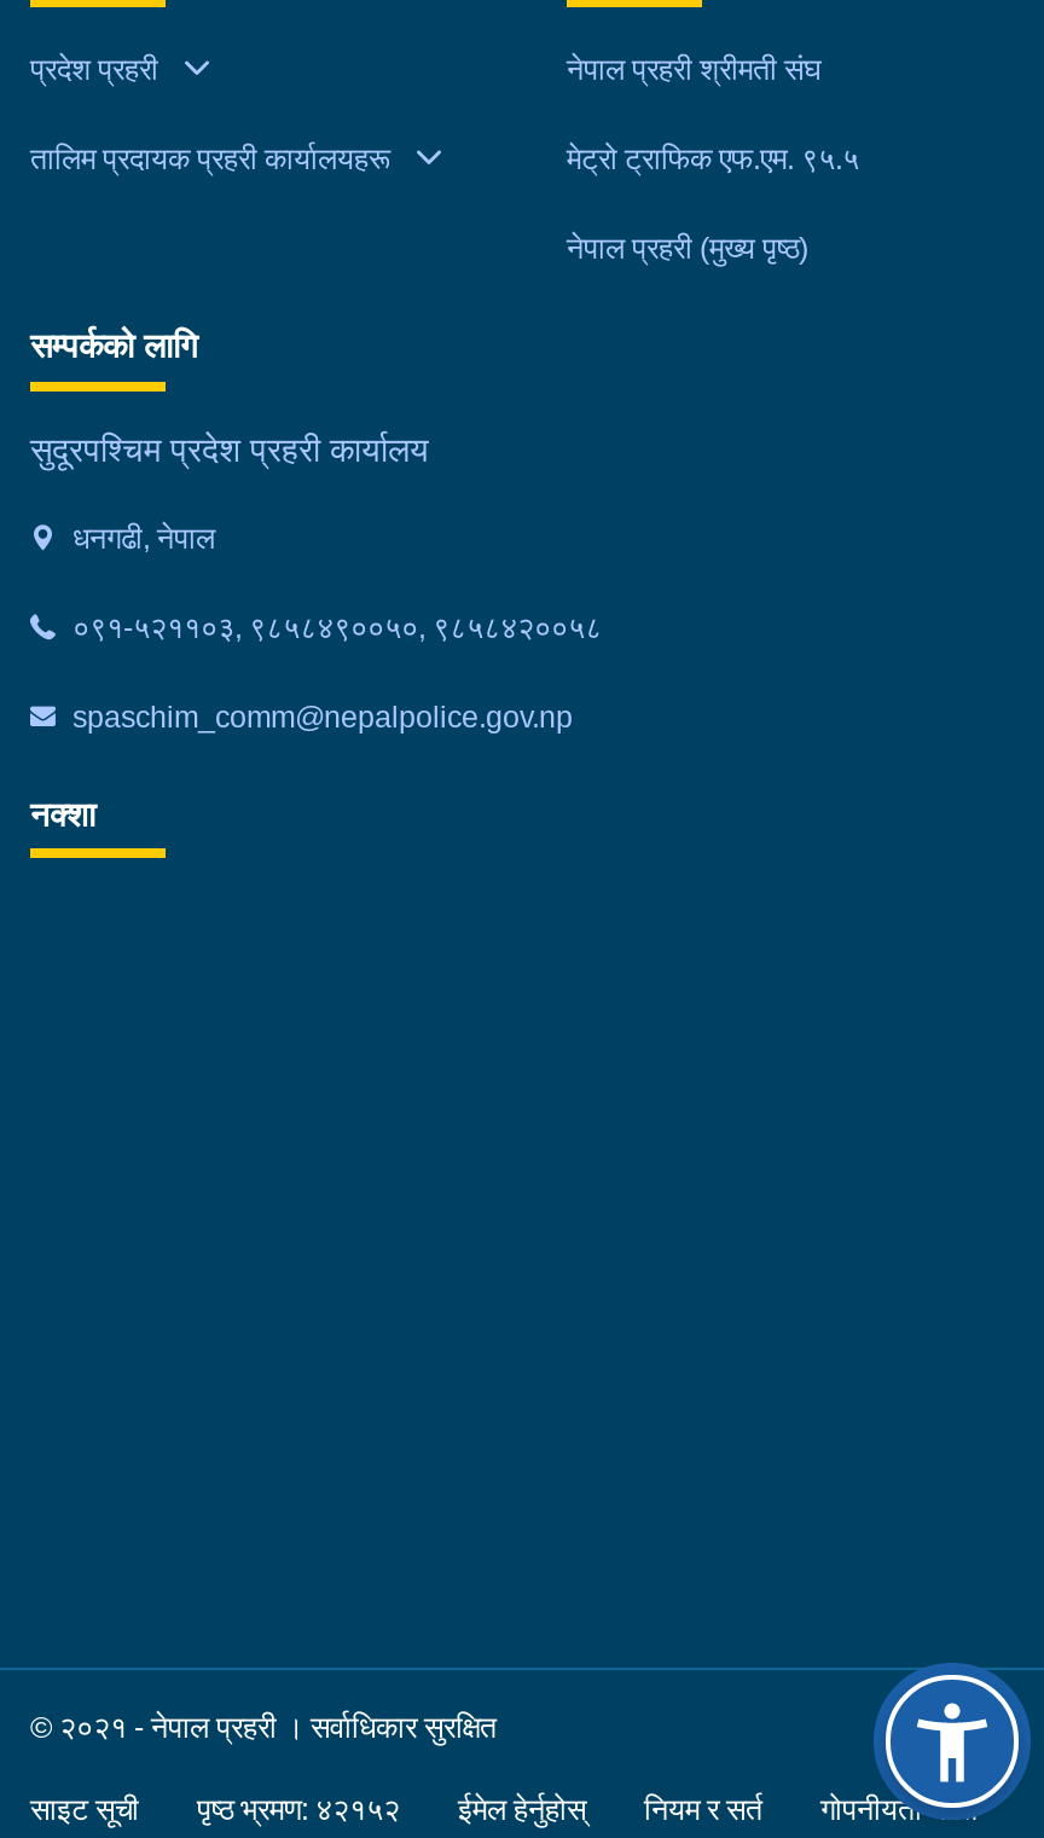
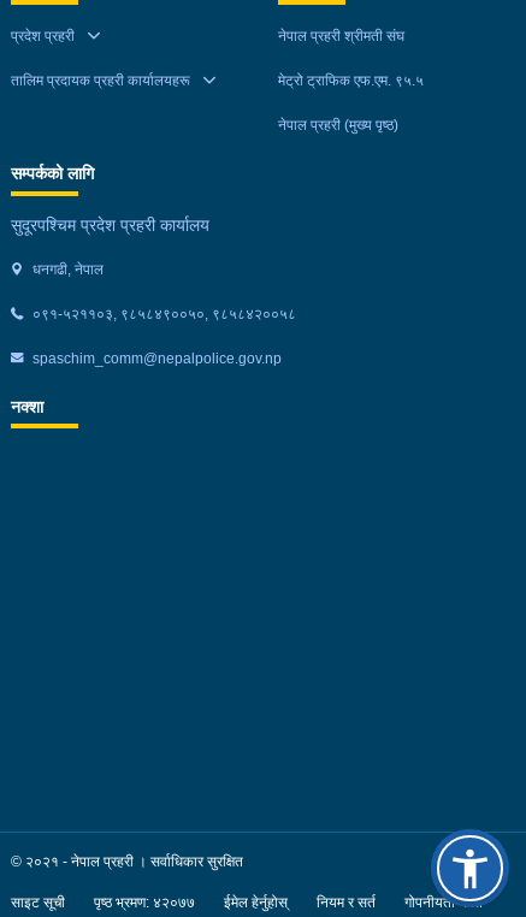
[197,1793,400,1827] पृष्ठ भ्रमण: ४२१५२ -> [94,894,195,911] पृष्ठ भ्रमण: ४२०७७

